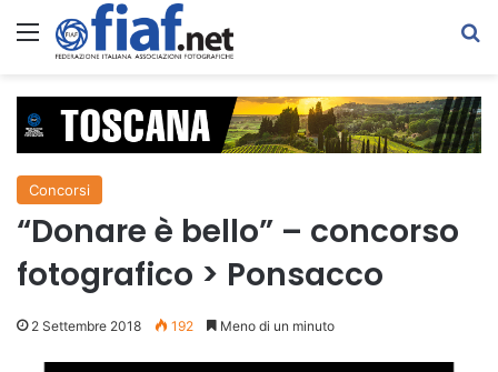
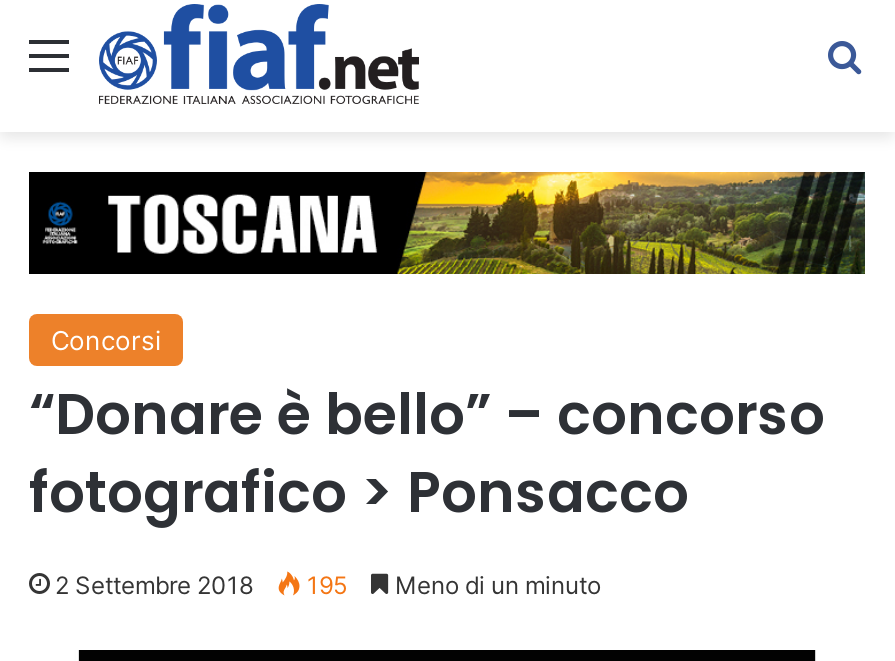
[31,318,335,335] 2 Settembre 2018 192 Meno di un minuto -> [55,571,601,601] 2 Settembre 2018 195 Meno di un minuto

